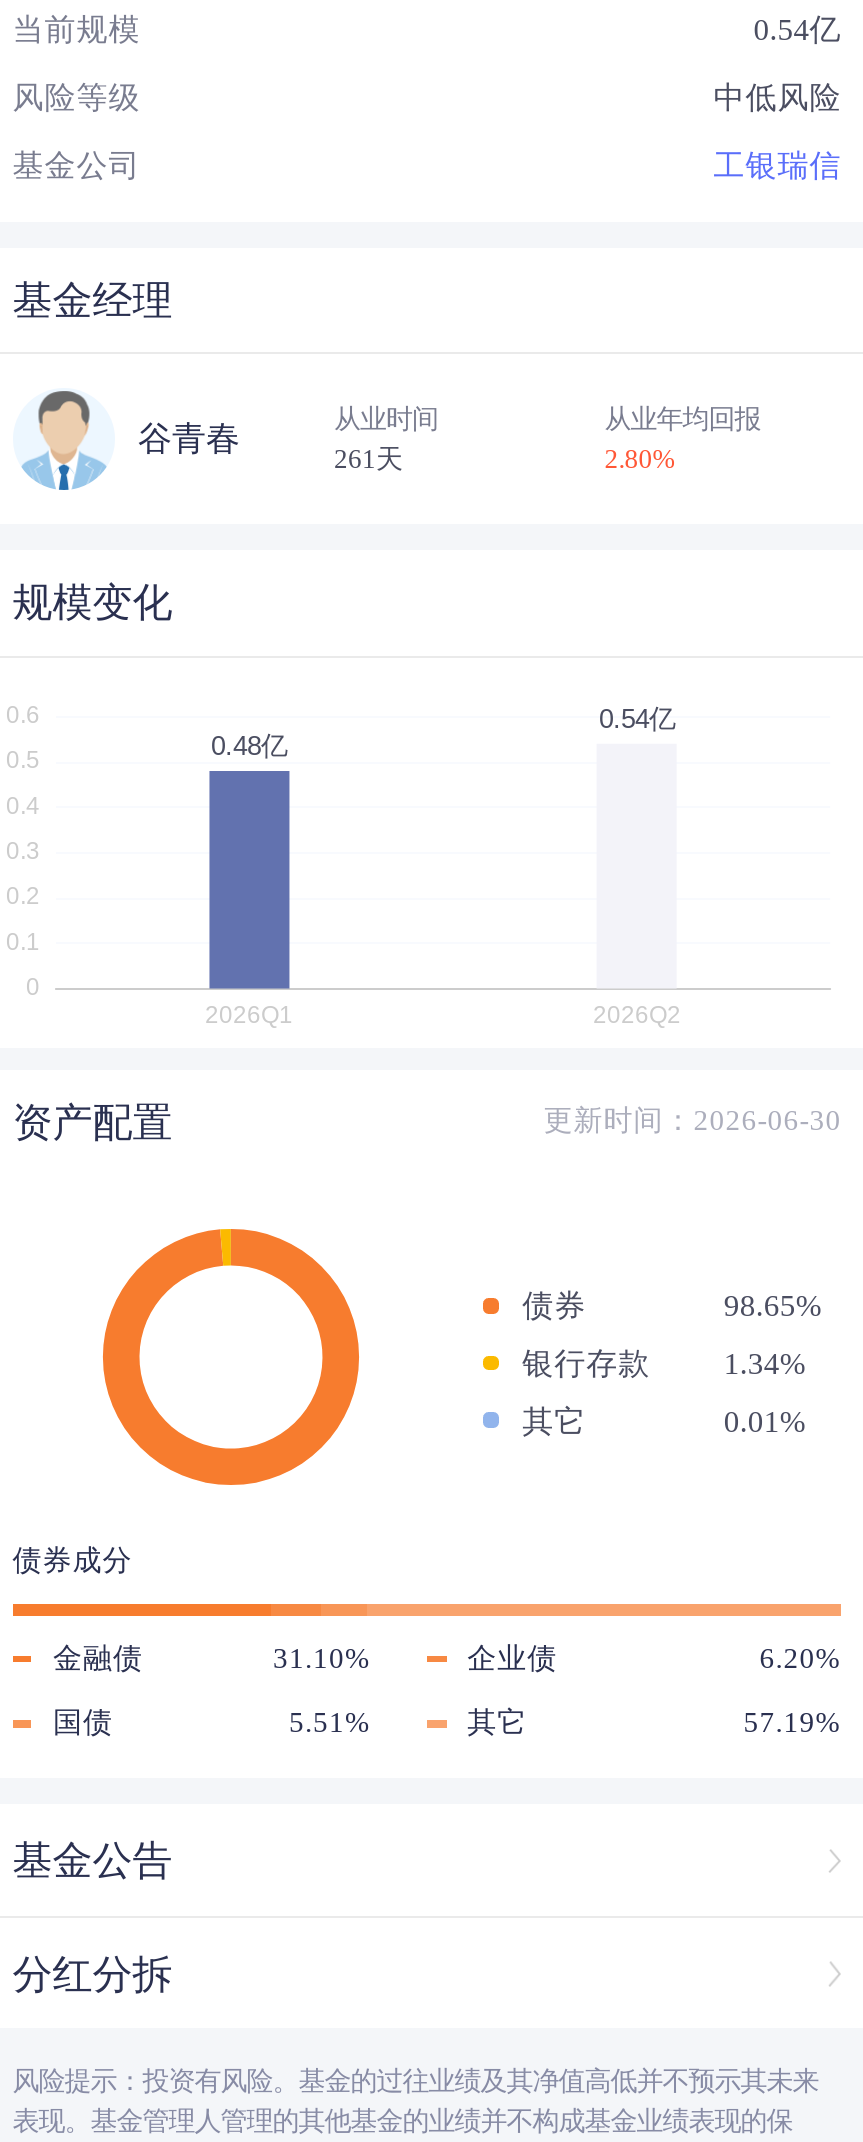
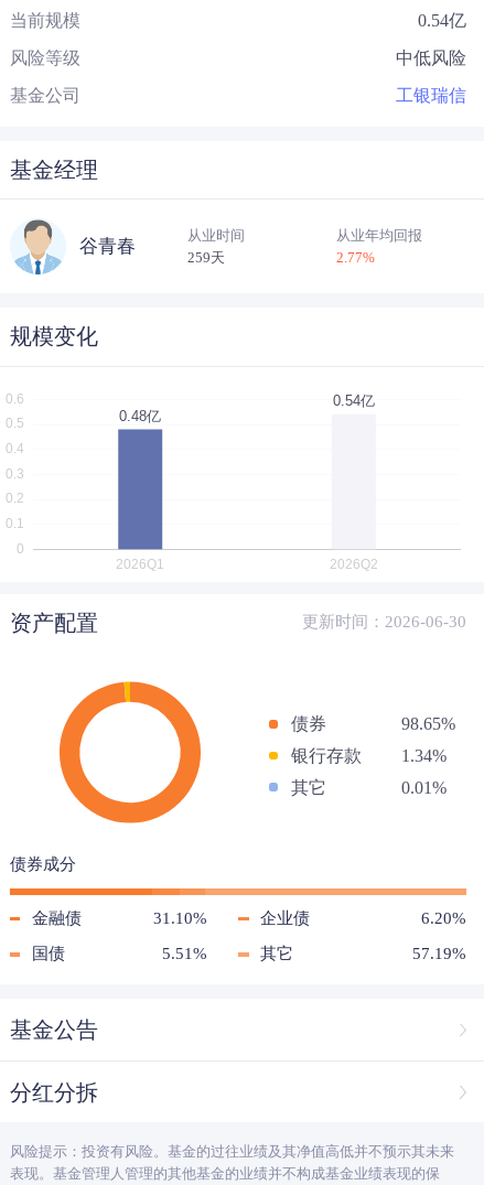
[334,444,402,474] 261天 -> [187,249,224,266] 259天
[605,444,675,474] 2.80% -> [336,249,375,266] 2.77%

